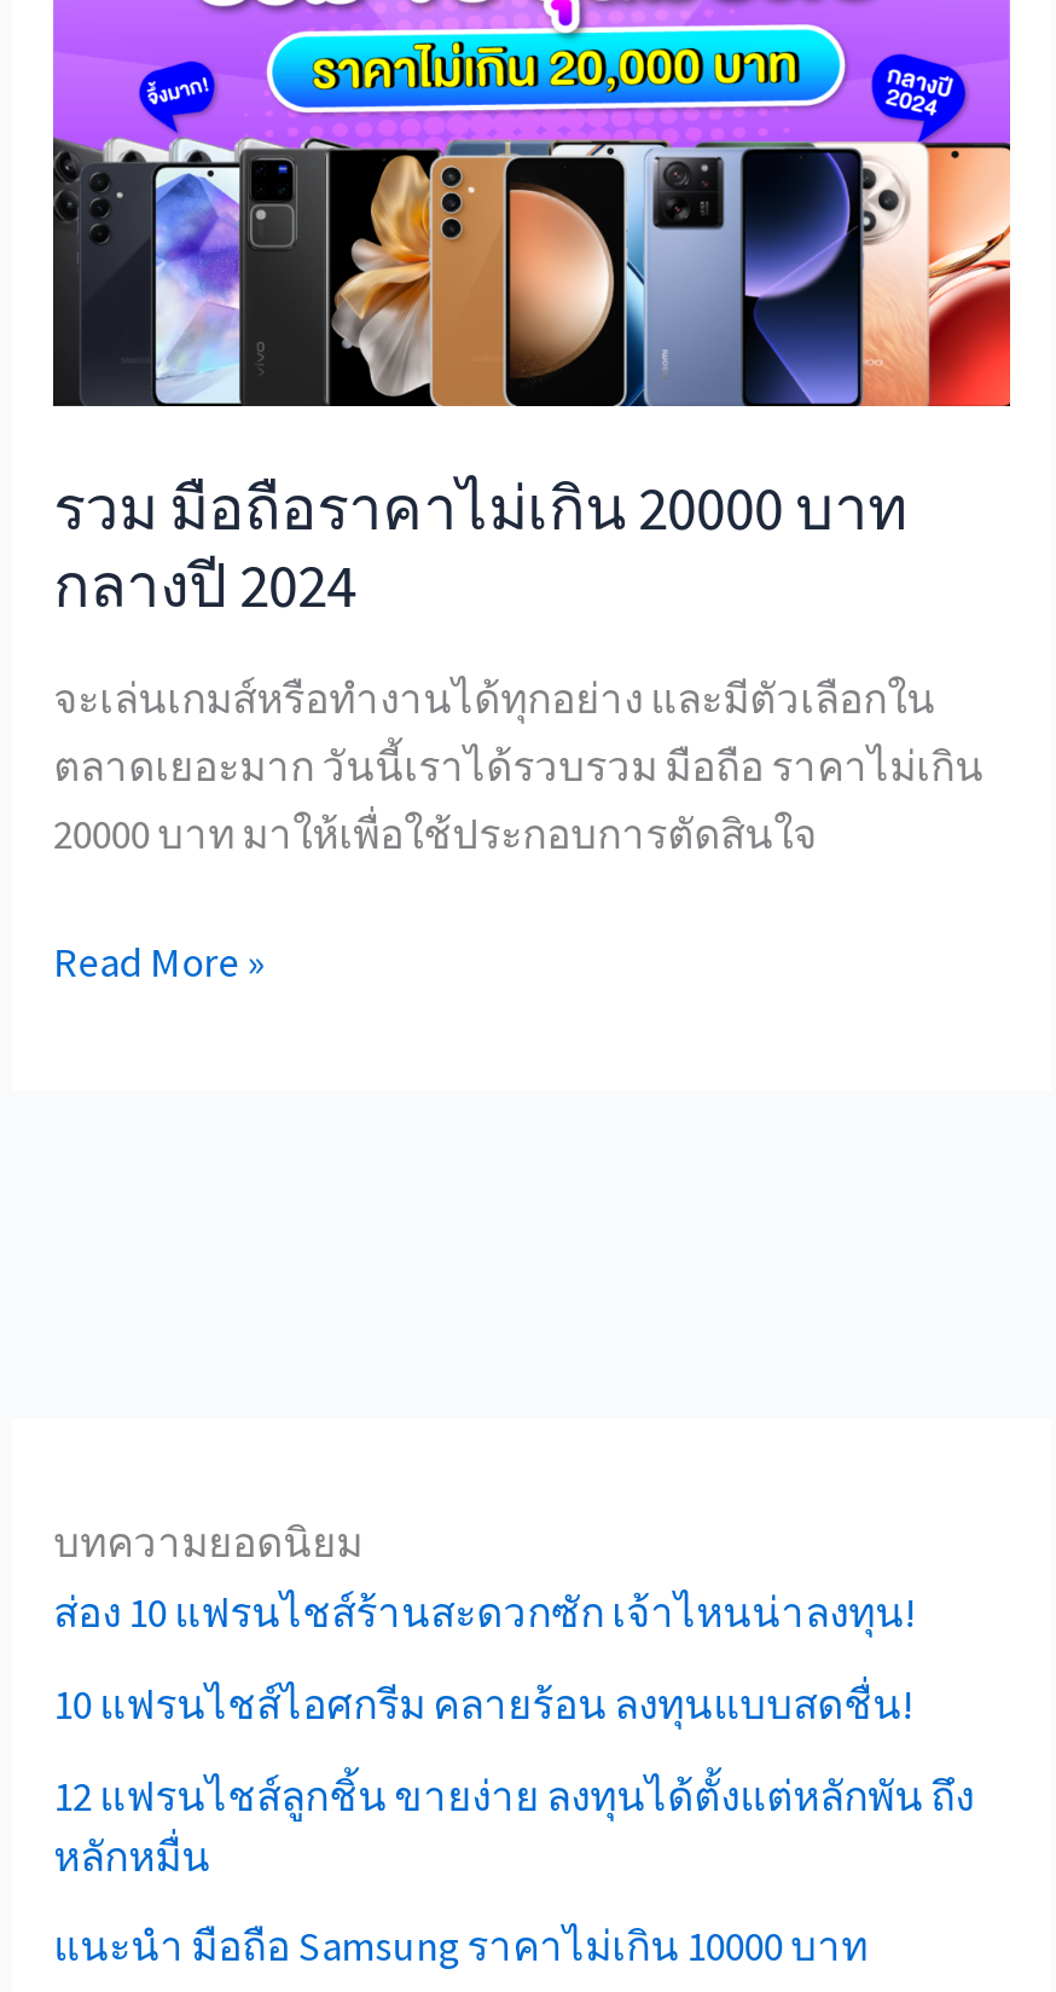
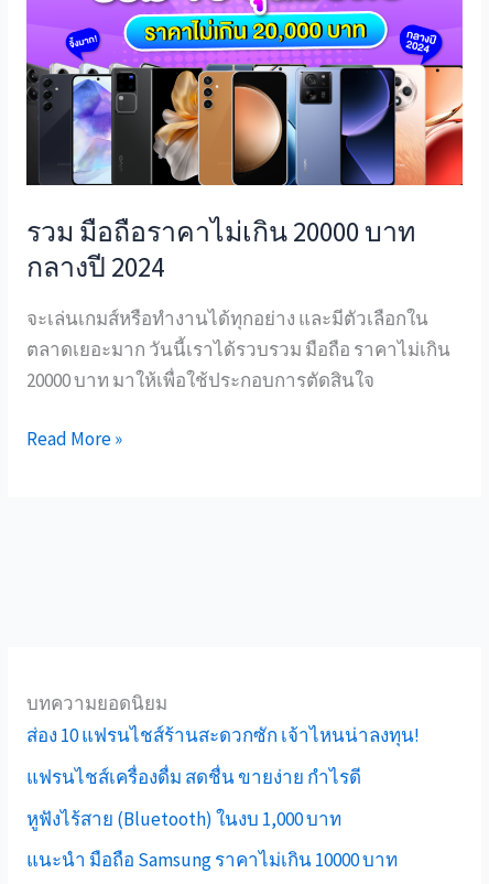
[54,1677,914,1731] 10 แฟรนไชส์ไอศกรีม คลายร้อน ลงทุนแบบสดชื่น! -> [27,765,361,789] แฟรนไชส์เครื่องดื่ม สดชื่น ขายง่าย กำไรดี
[54,1769,974,1882] 12 แฟรนไชส์ลูกชิ้น ขายง่าย ลงทุนได้ตั้งแต่หลักพัน ถึง | หลักหมื่น -> [27,806,342,831] หูฟังไร้สาย (Bluetooth) ในงบ 1,000 บาท

